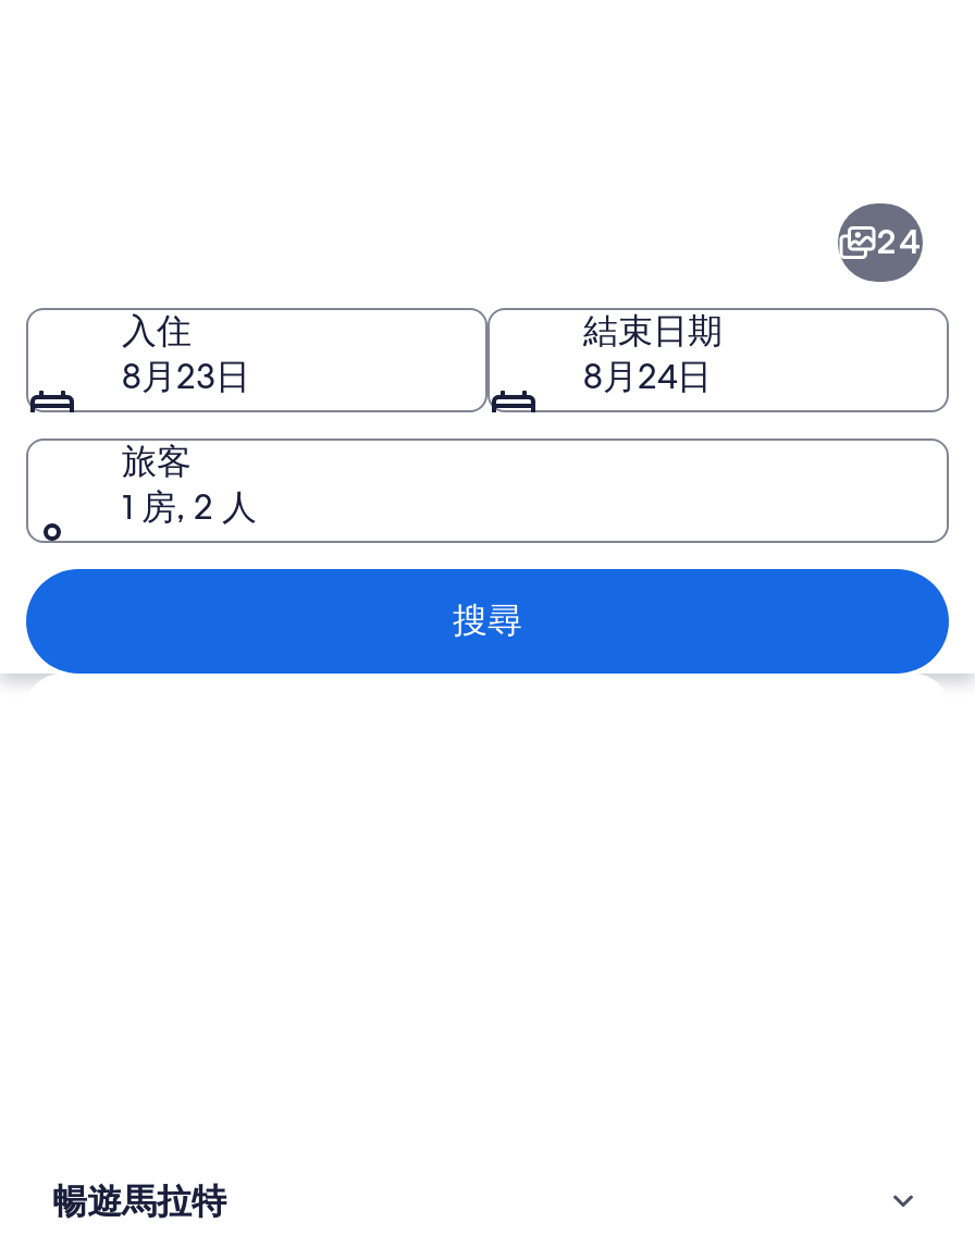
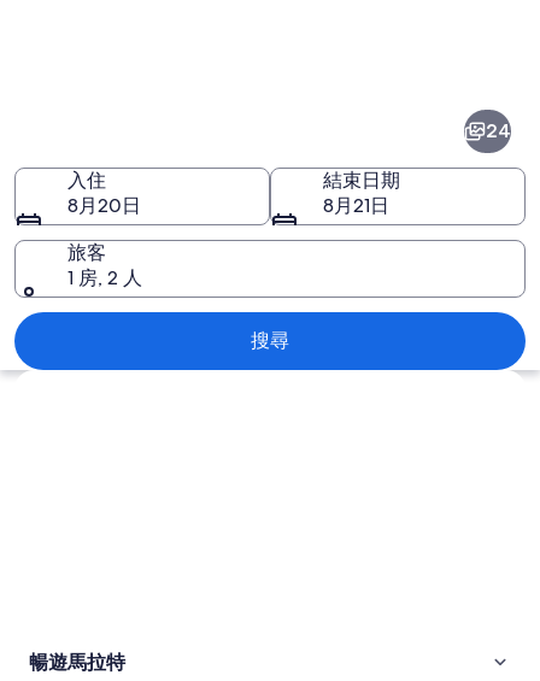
[122,353,250,398] 8月23日 -> [67,192,141,218] 8月20日
[583,353,712,398] 8月24日 -> [323,192,389,218] 8月21日

